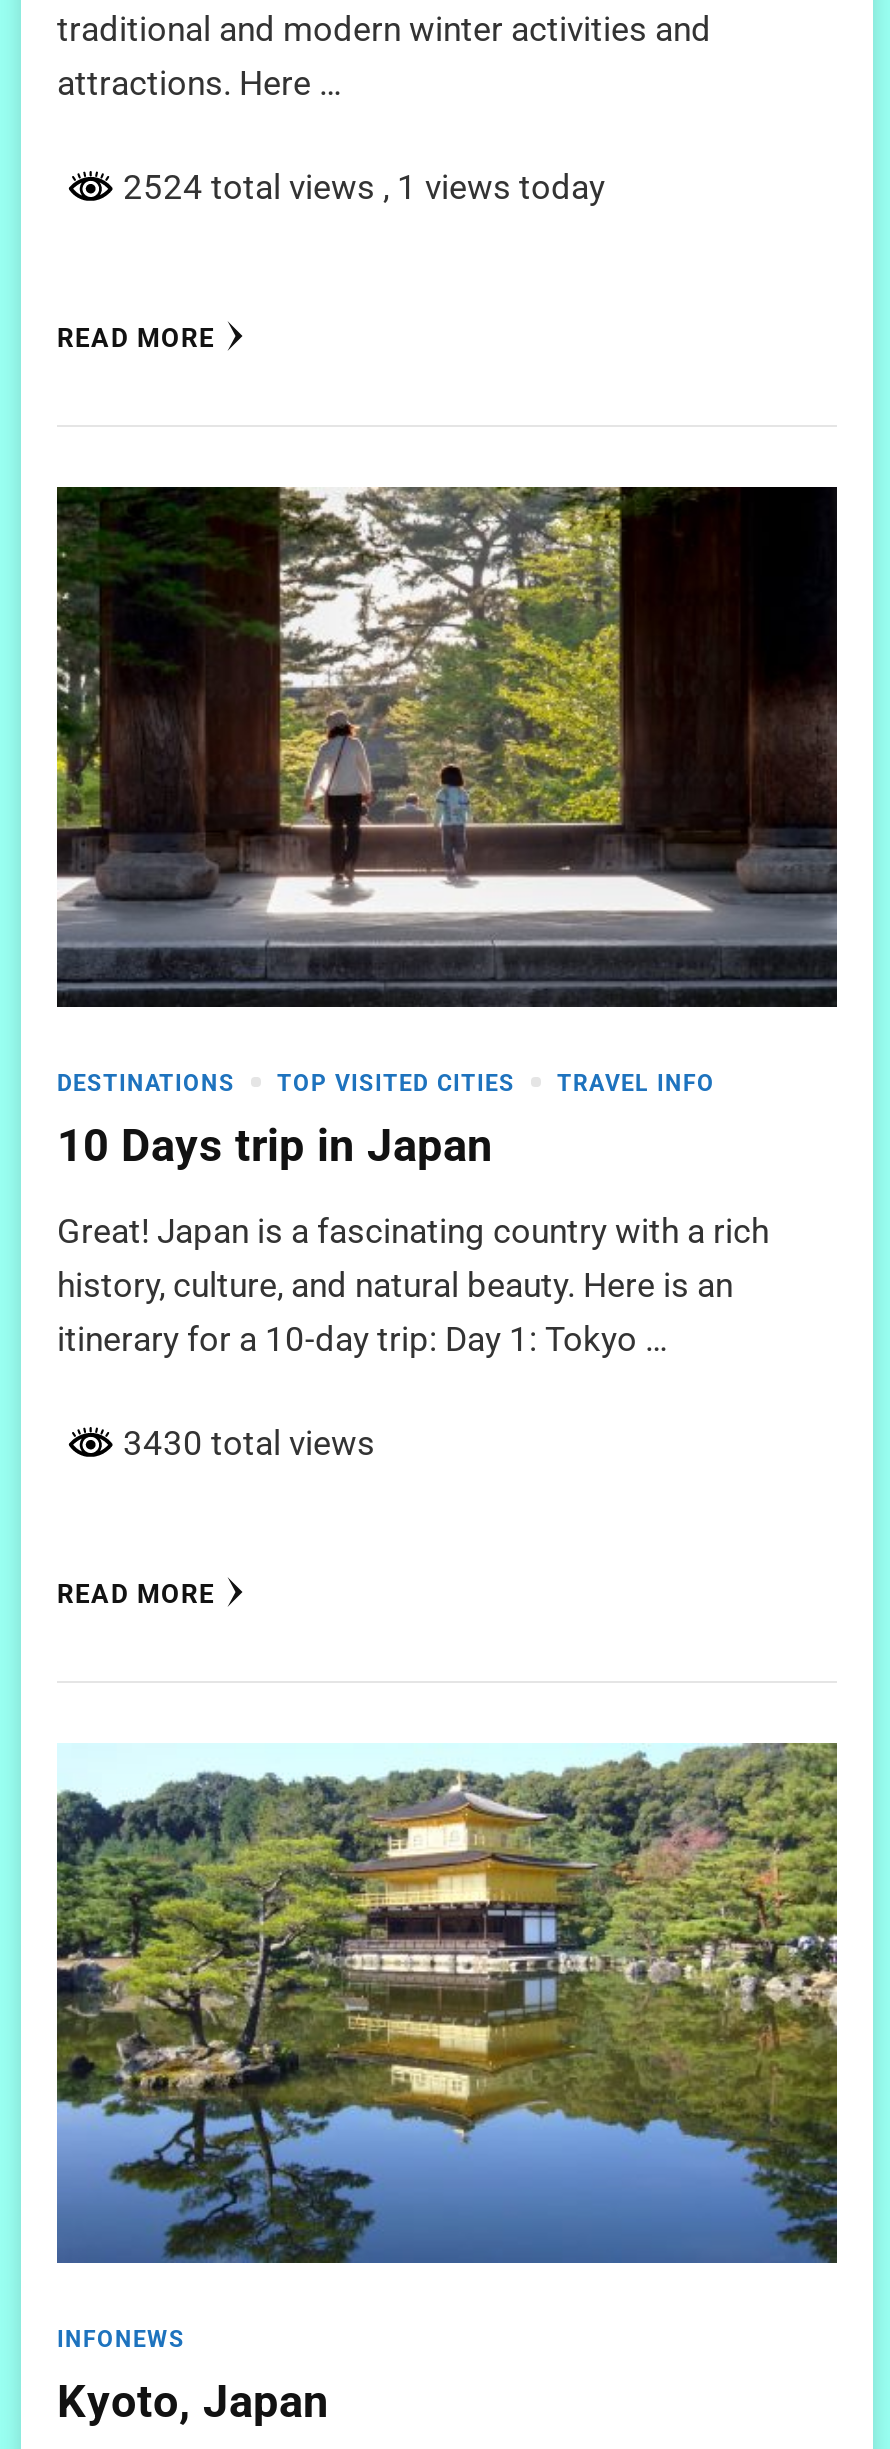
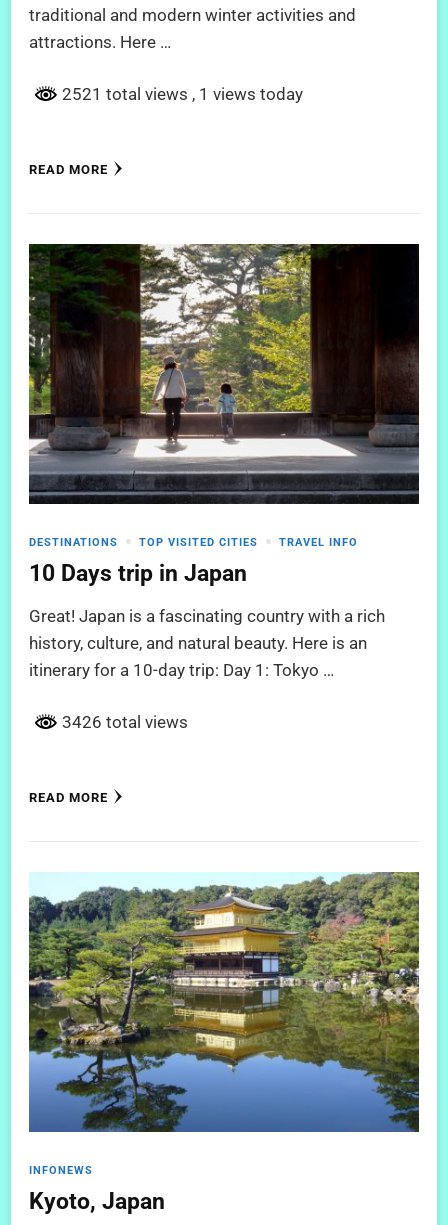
[115,167,605,207] 2524 total views, 1 views today -> [58,84,303,104] 2521 total views, 1 views today
[115,1423,375,1463] 3430 total views -> [58,712,188,732] 3426 total views

